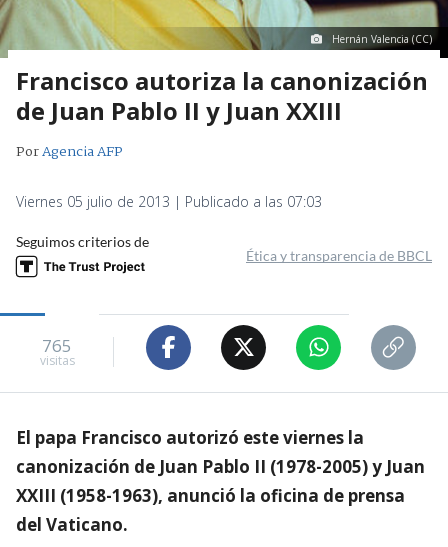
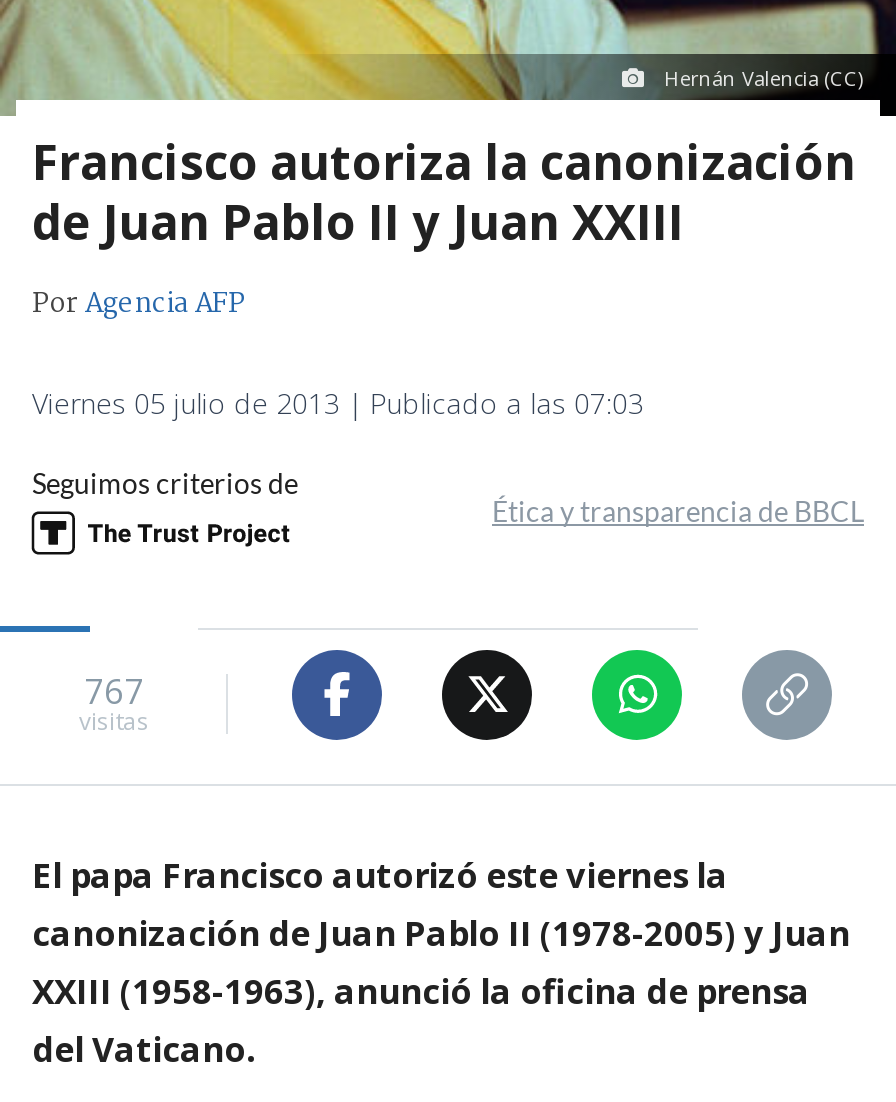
[42,334,72,357] 765 -> [84,669,144,715] 767

